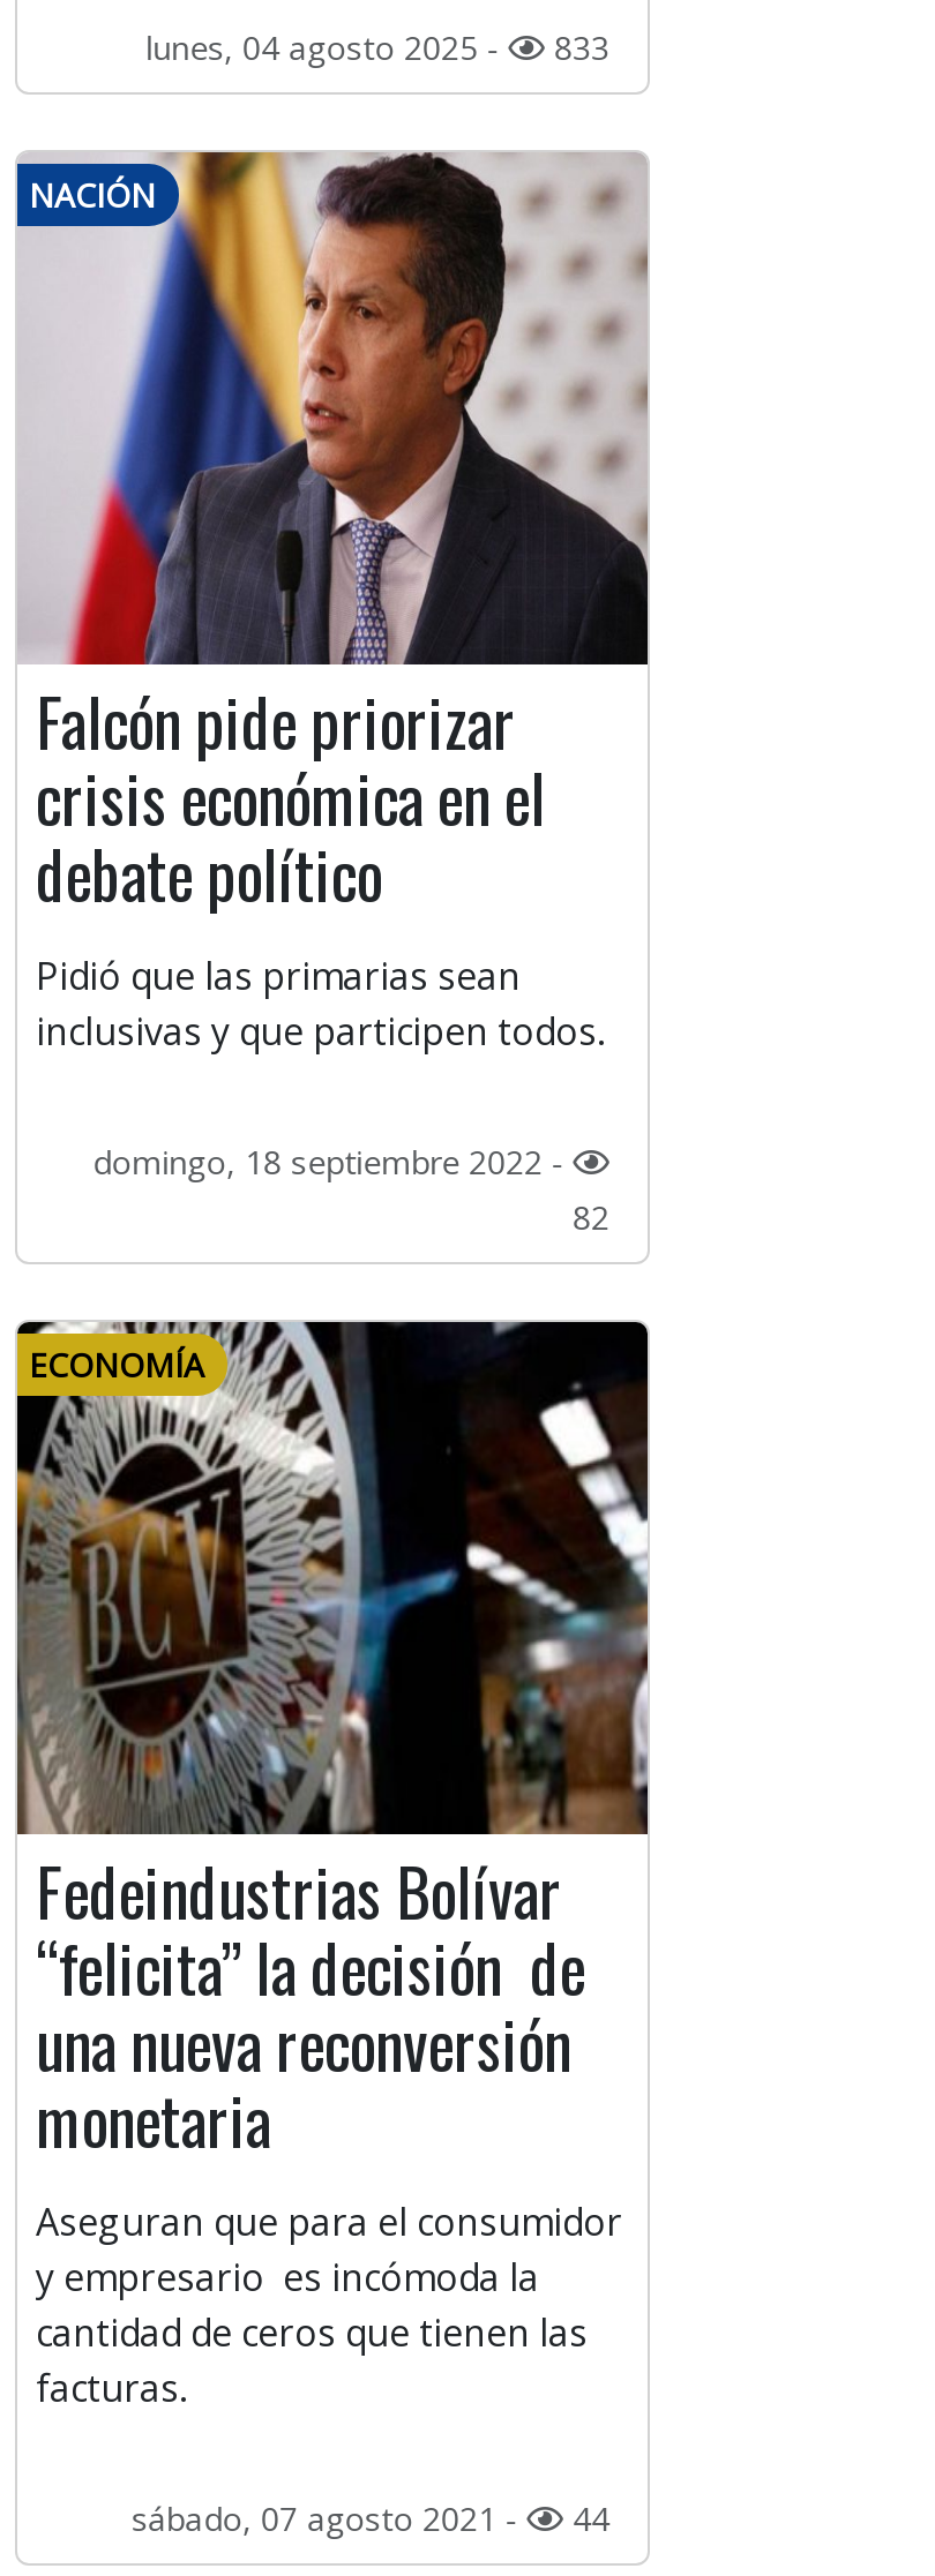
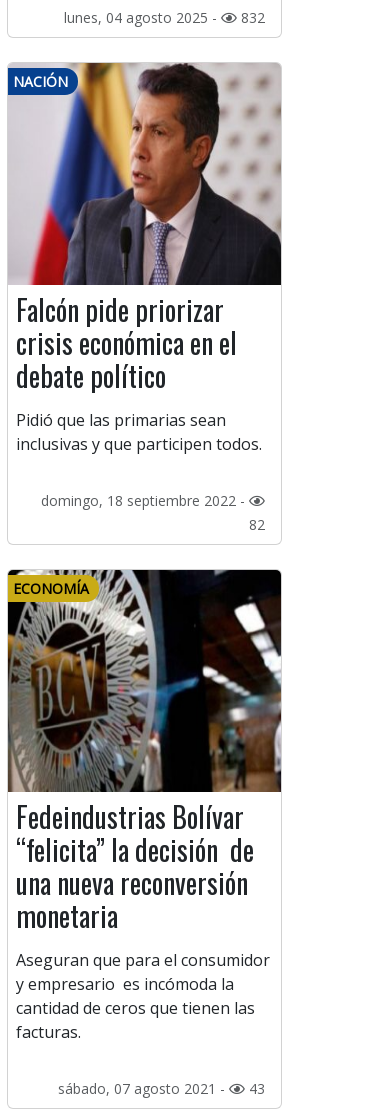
[146,25,610,69] lunes, 04 agosto 2025 - 833 -> [64,8,265,27] lunes, 04 agosto 2025 - 832
[132,2496,610,2540] sábado, 07 agosto 2021 - 44 -> [58,1079,265,1098] sábado, 07 agosto 2021 - 43

